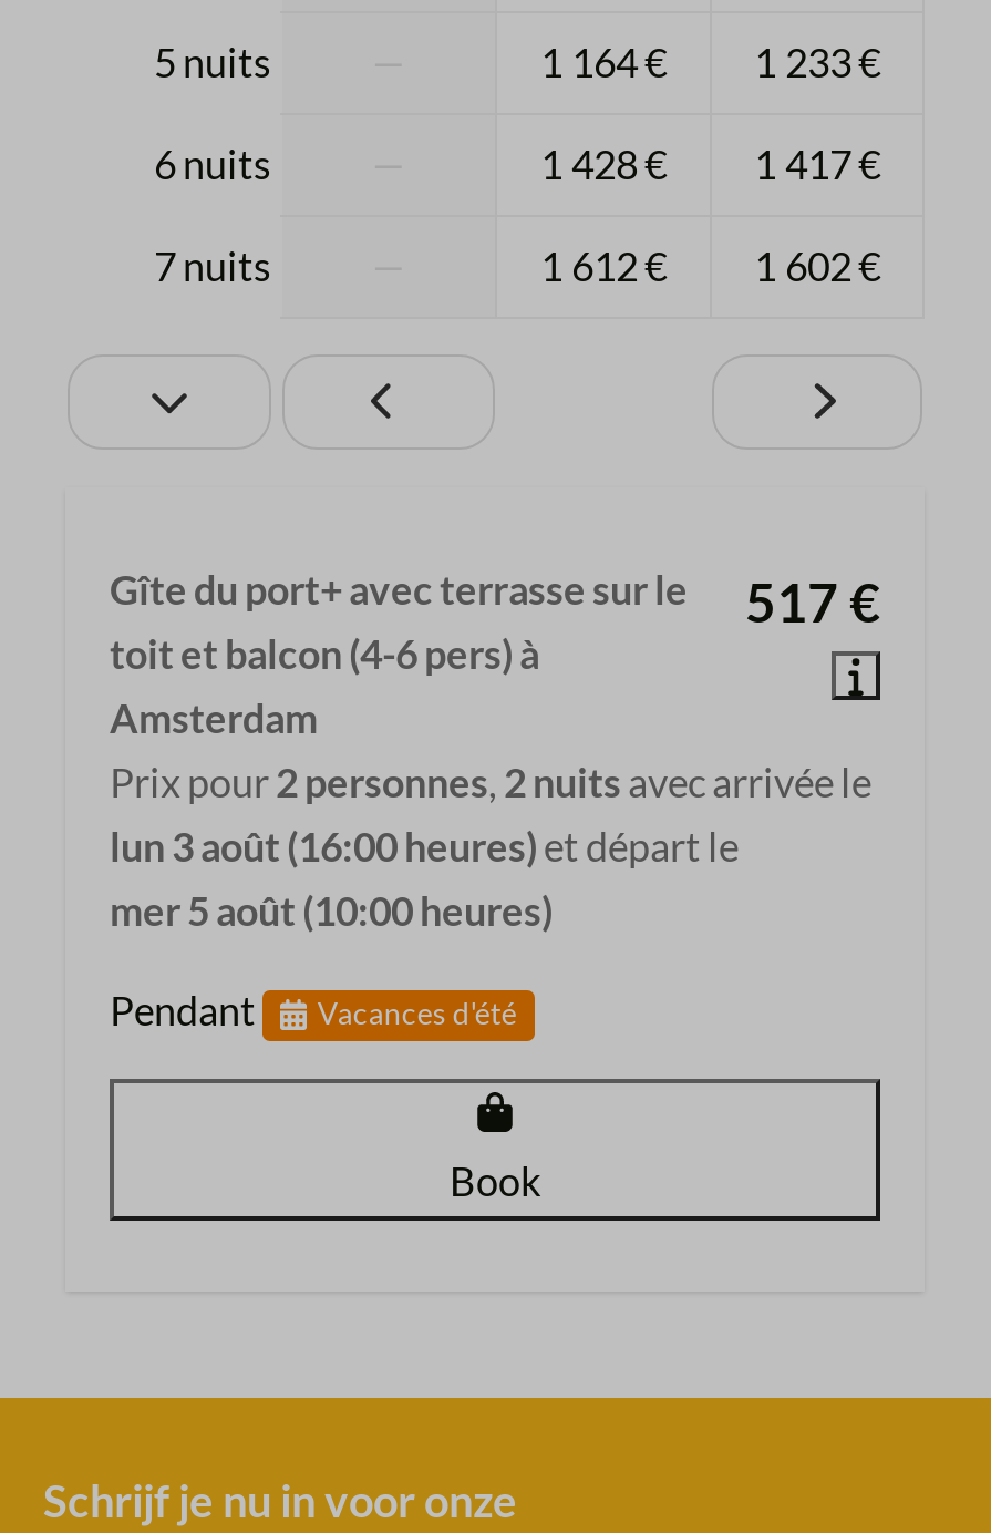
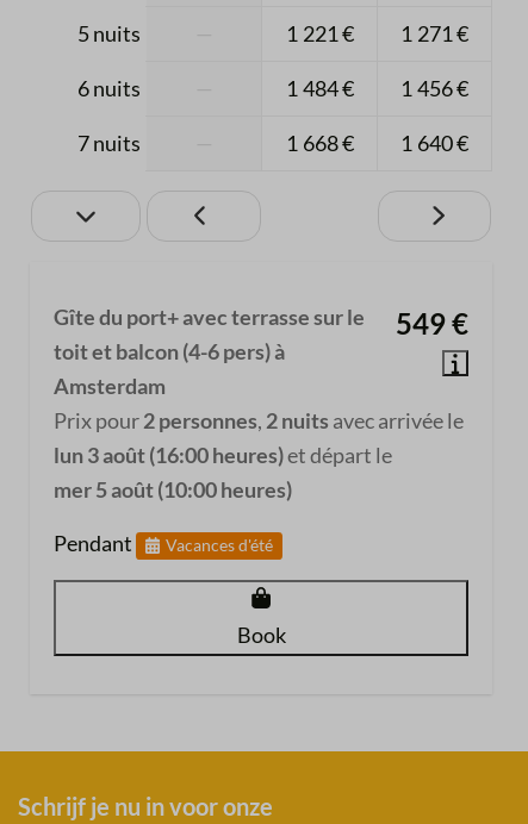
[540,38,667,86] 1 164 € -> [285,20,353,46] 1 221 €
[754,38,880,86] 1 233 € -> [400,20,468,46] 1 271 €
[540,140,667,188] 1 428 € -> [285,75,353,101] 1 484 €
[754,140,880,188] 1 417 € -> [400,75,468,101] 1 456 €
[540,241,667,290] 1 612 € -> [285,130,353,156] 1 668 €
[754,241,880,290] 1 602 € -> [400,130,468,156] 1 640 €
[110,565,880,634] Gîte du port+ avec terrasse sur le 517 € -> [54,304,468,341] Gîte du port+ avec terrasse sur le 549 €

